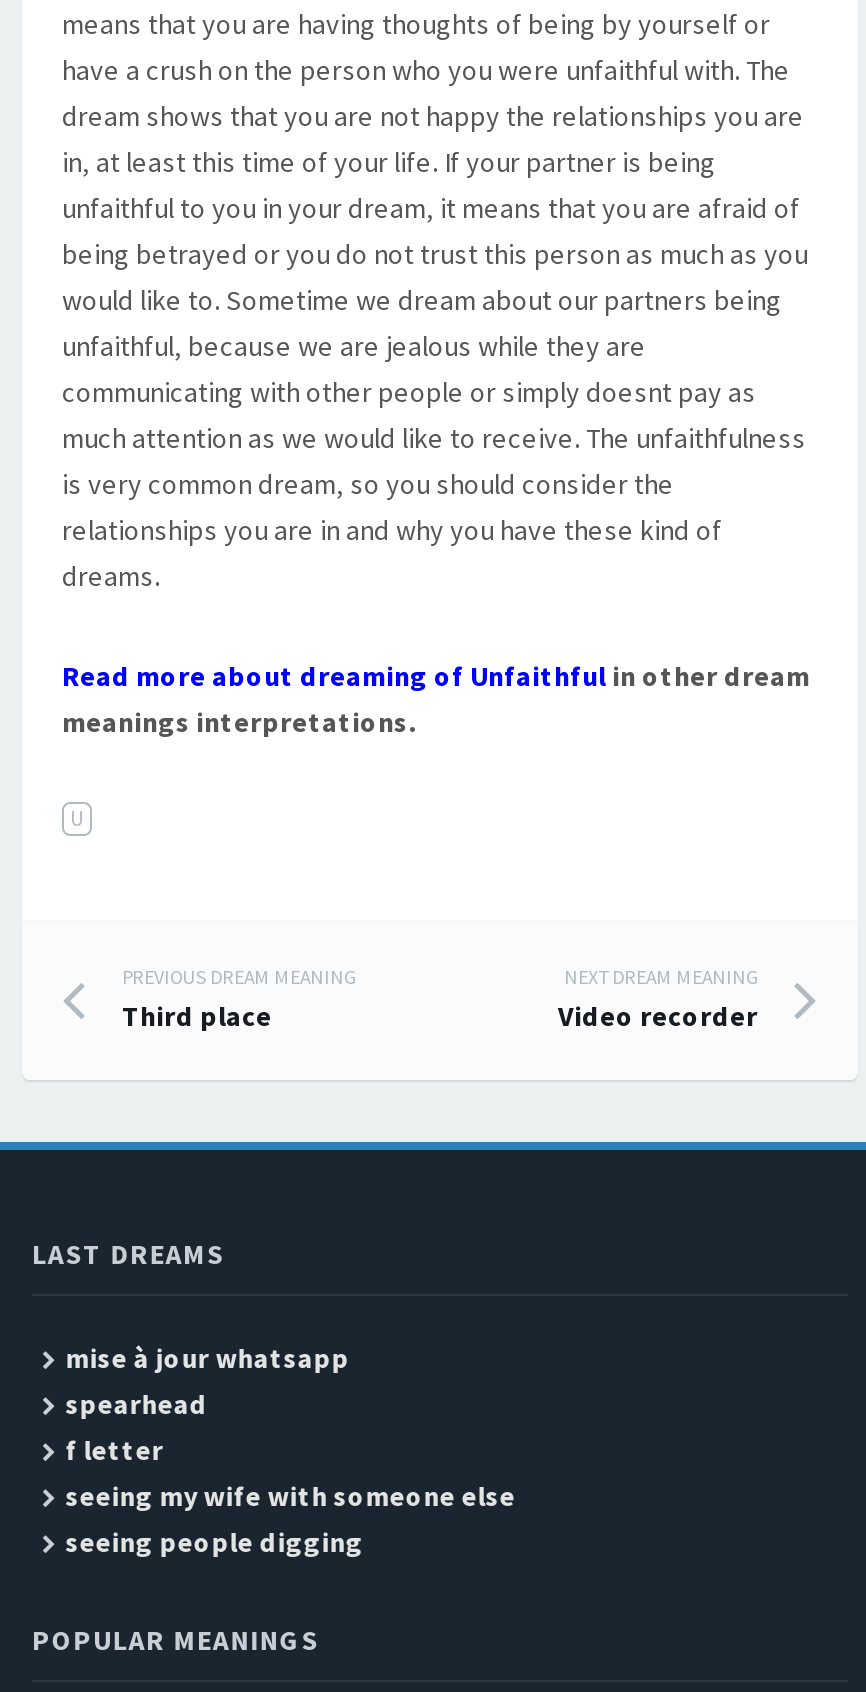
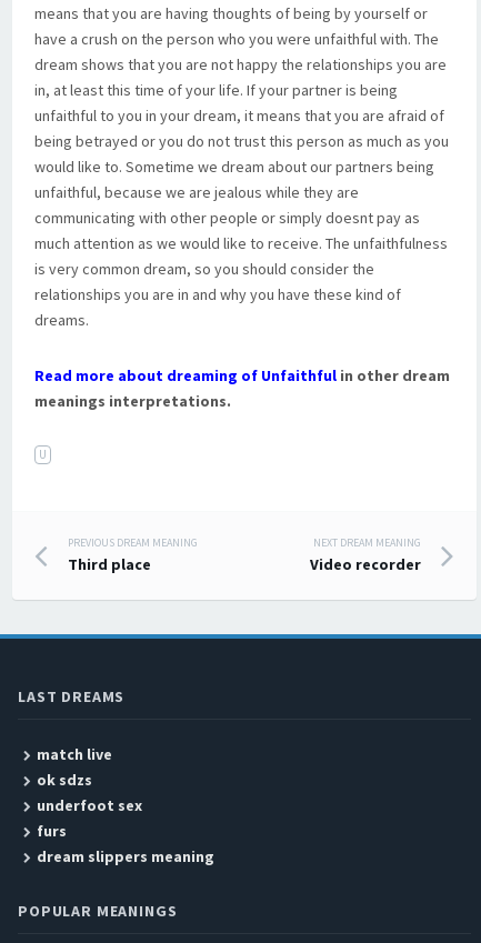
[66,1340,516,1560] mise à jour whatsapp | spearhead | f letter | seeing my wife with someone else | seeing people digging -> [36,744,214,866] match live | ok sdzs | underfoot sex | furs | dream slippers meaning

